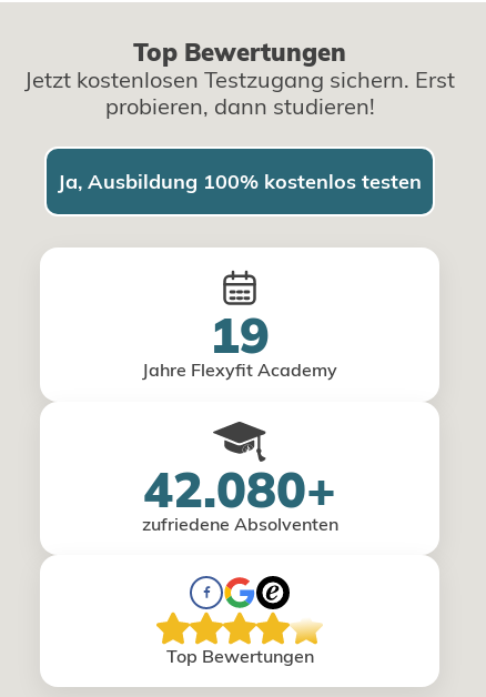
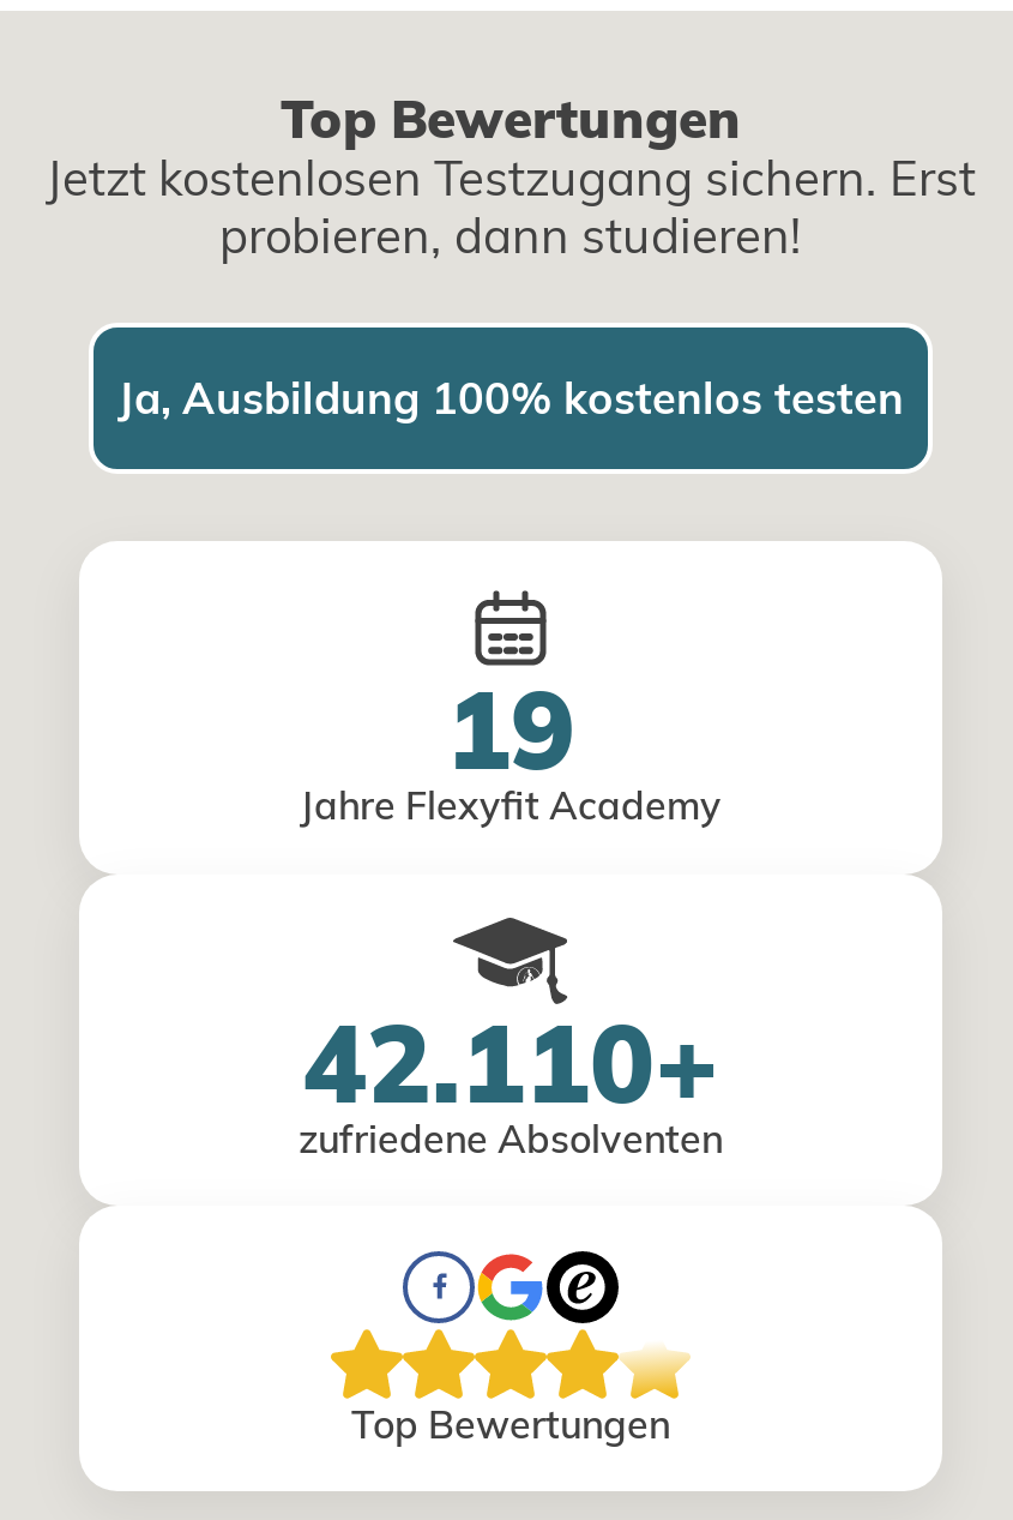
[143,457,336,519] 42.080+ -> [302,994,719,1128] 42.110+

